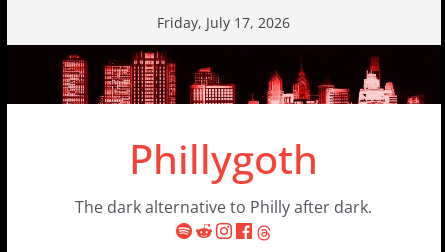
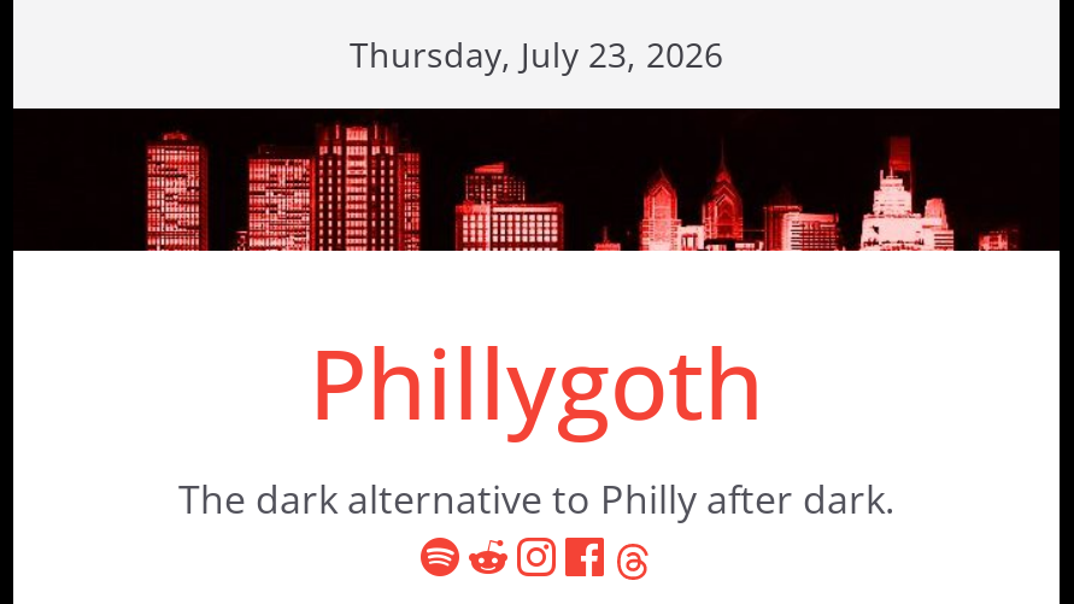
[157,13,290,32] Friday, July 17, 2026 -> [350,31,723,77] Thursday, July 23, 2026

